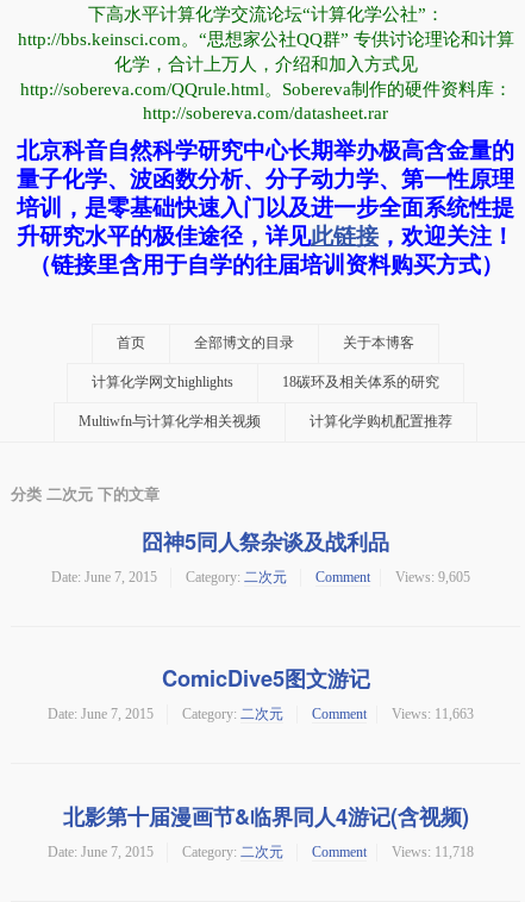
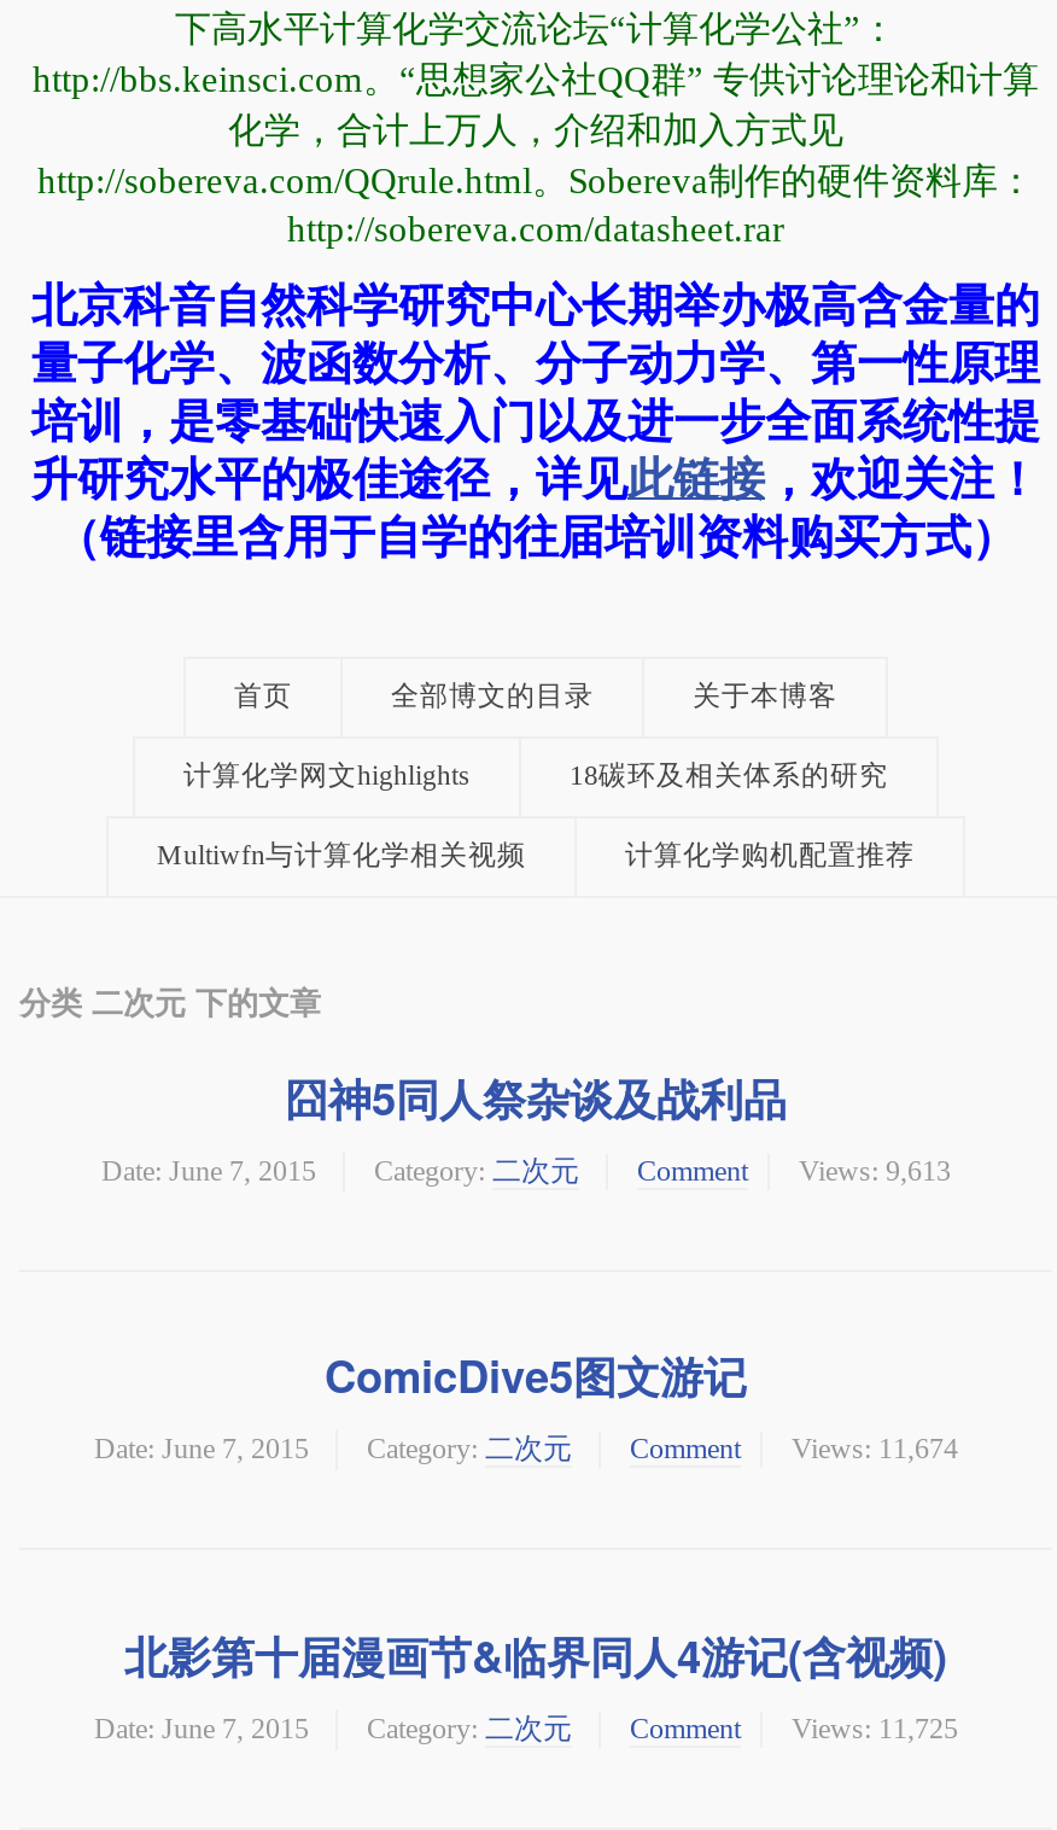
[51,569,470,586] Date: June 7, 2015 Category:二次元 Comment Views: 9,605 -> [101,1154,951,1188] Date: June 7, 2015 Category:二次元 Comment Views: 9,613
[48,706,474,723] Date: June 7, 2015 Category:二次元 Comment Views: 11,663 -> [94,1432,958,1466] Date: June 7, 2015 Category:二次元 Comment Views: 11,674
[48,843,474,860] Date: June 7, 2015 Category:二次元 Comment Views: 11,718 -> [94,1711,958,1745] Date: June 7, 2015 Category:二次元 Comment Views: 11,725

